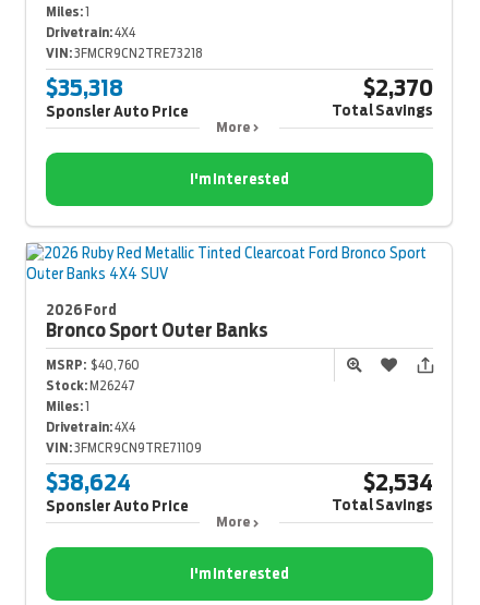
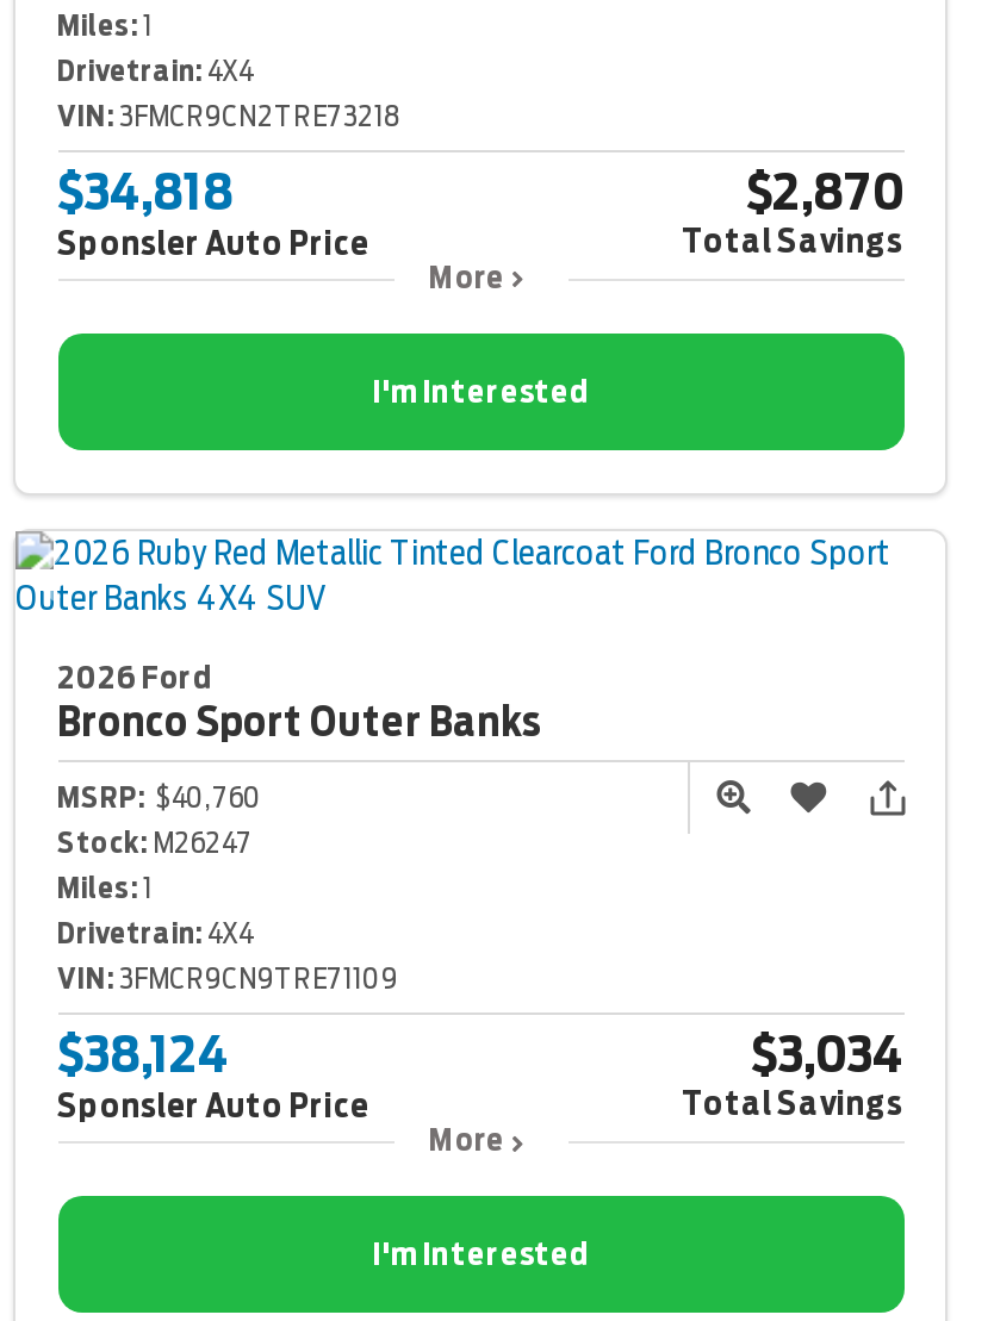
[45,74,123,101] $35,318 -> [57,161,234,221] $34,818
[363,74,433,101] $2,370 -> [746,161,903,221] $2,870
[45,469,130,496] $38,624 -> [57,1024,229,1084] $38,124
[363,469,433,496] $2,534 -> [751,1024,903,1084] $3,034

